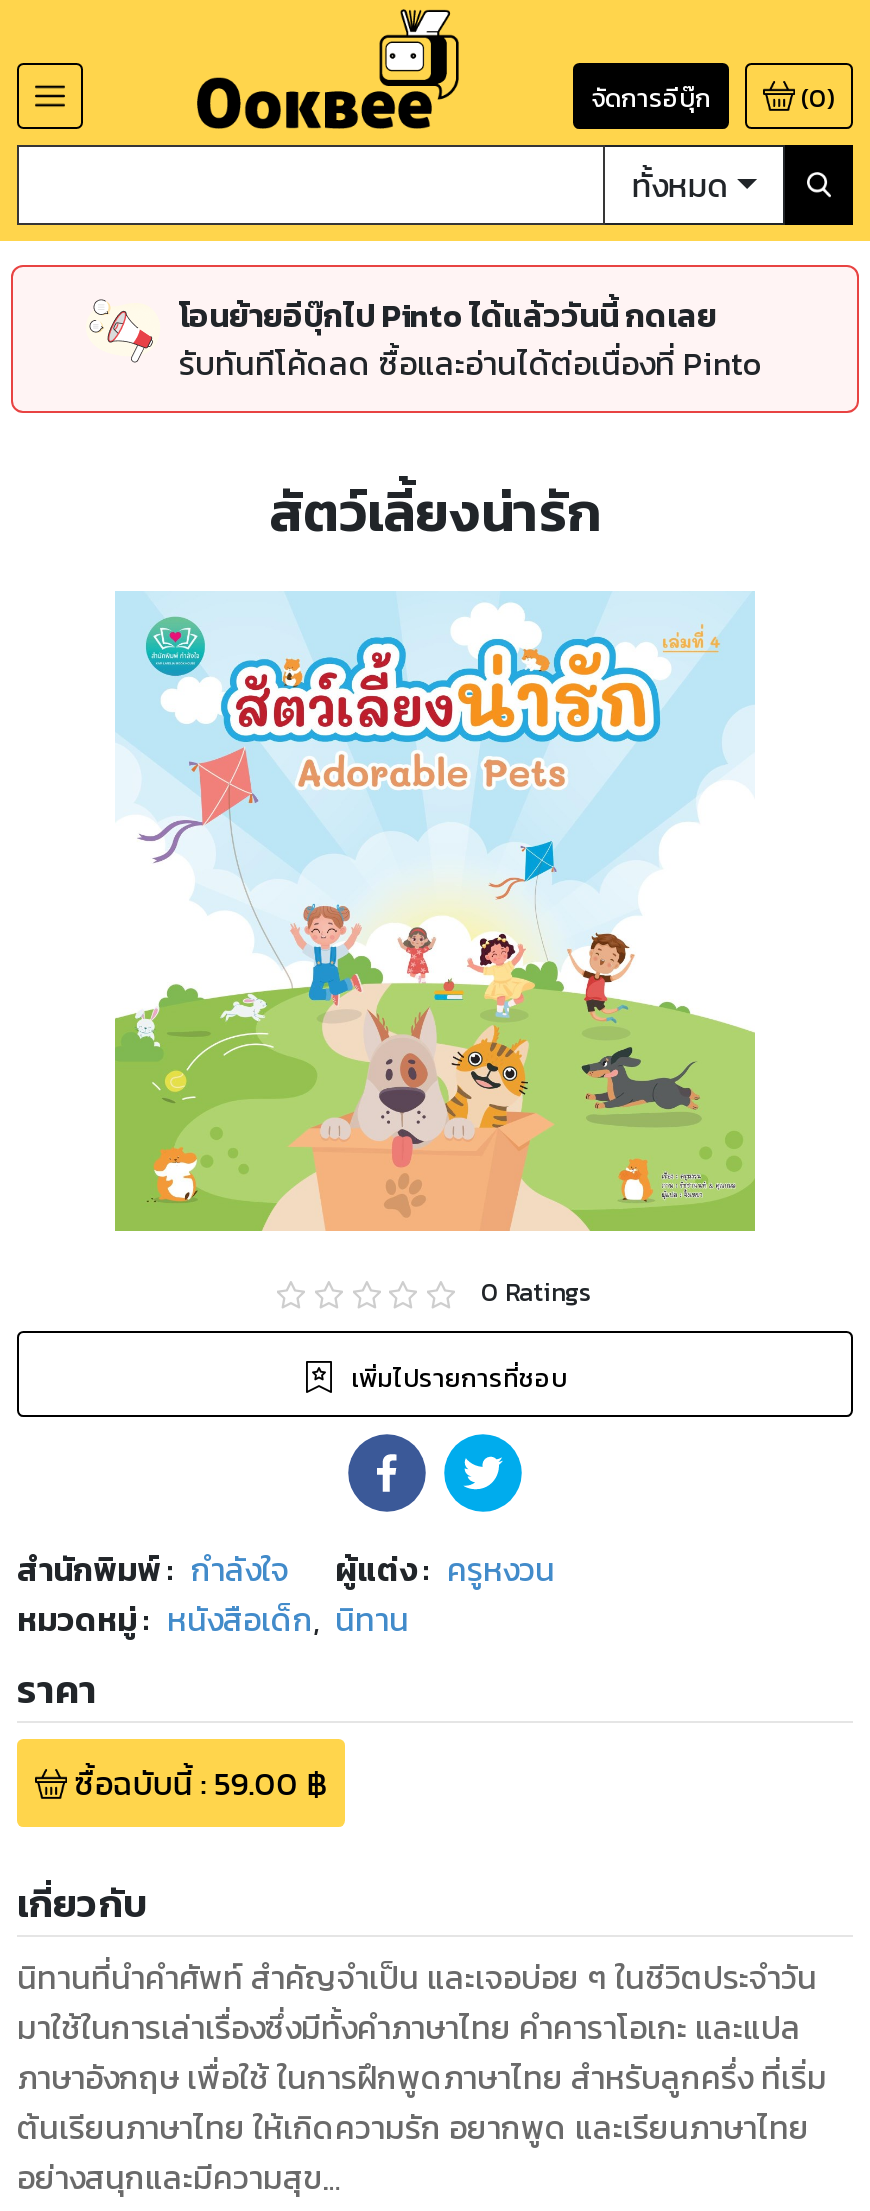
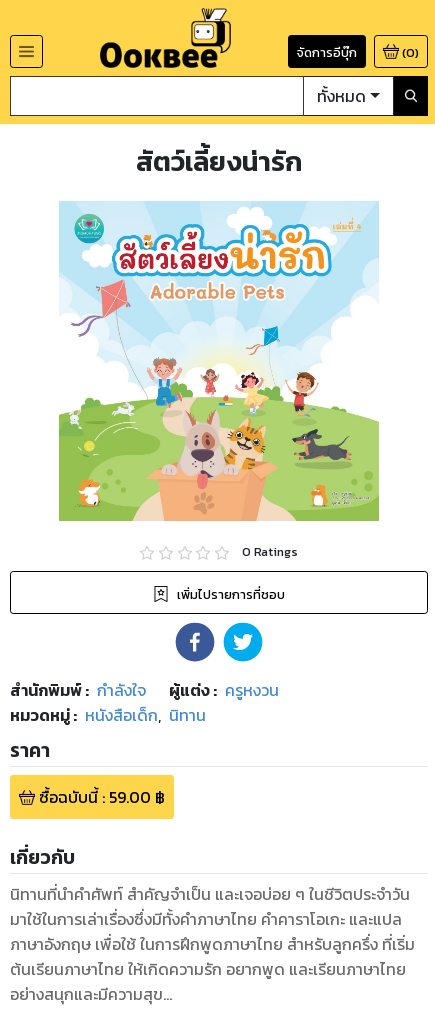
[9,263,861,437] [image] | โอนย้ายอีบุ๊กไป Pinto ได้แล้ววันนี้ กดเลย | รับทันทีโค้ดลด ซื้อและอ่านได้ต่อเนื่องที่ Pinto -> none

